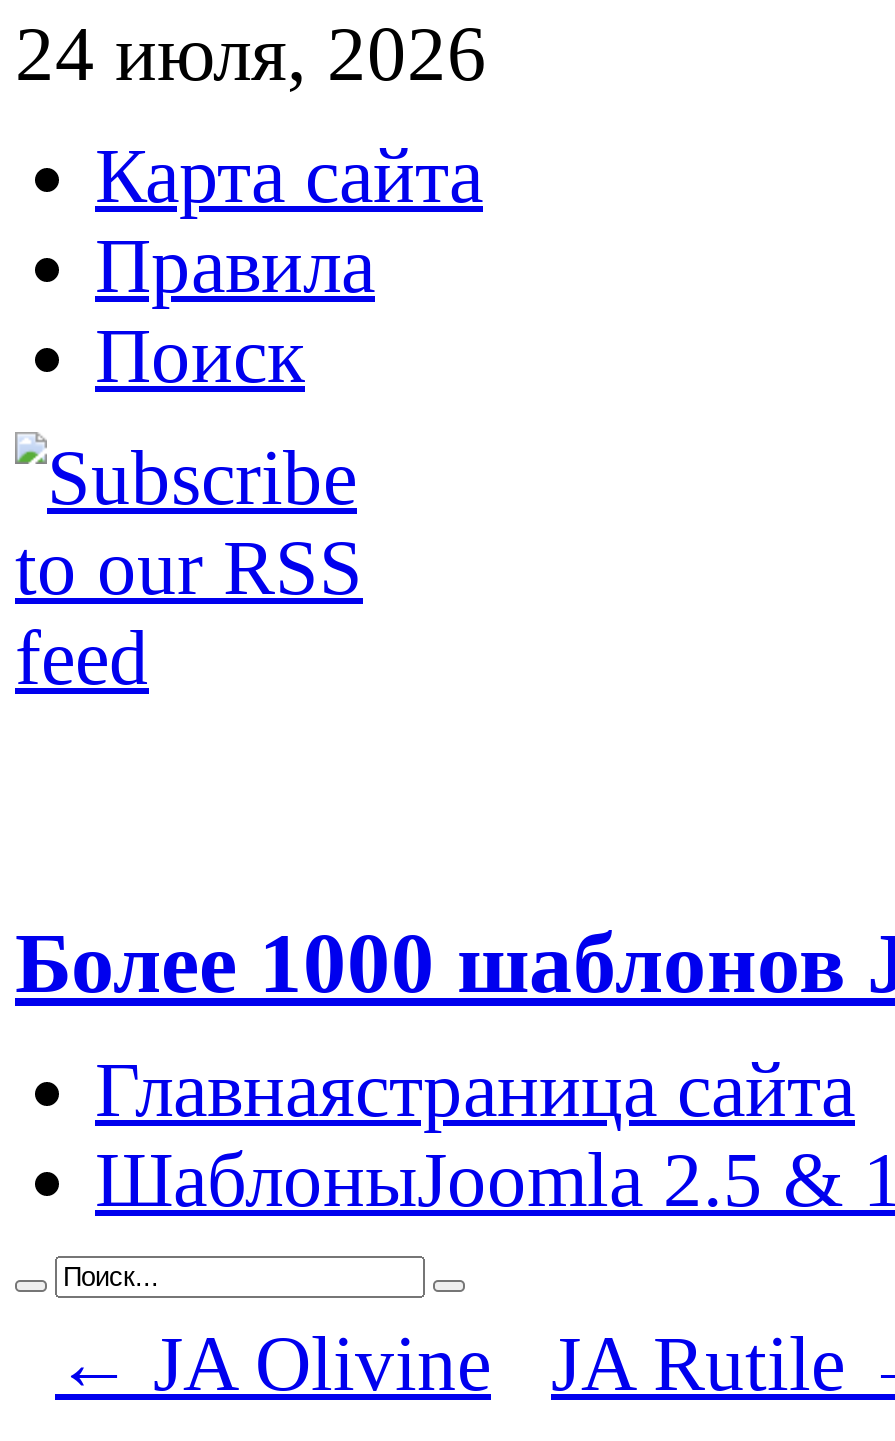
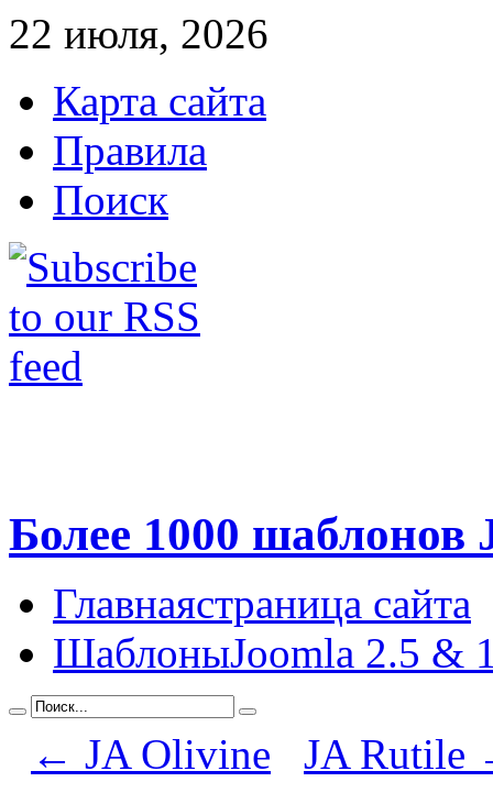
[15,10,487,96] 24 июля, 2026 -> [9,10,269,57] 22 июля, 2026

